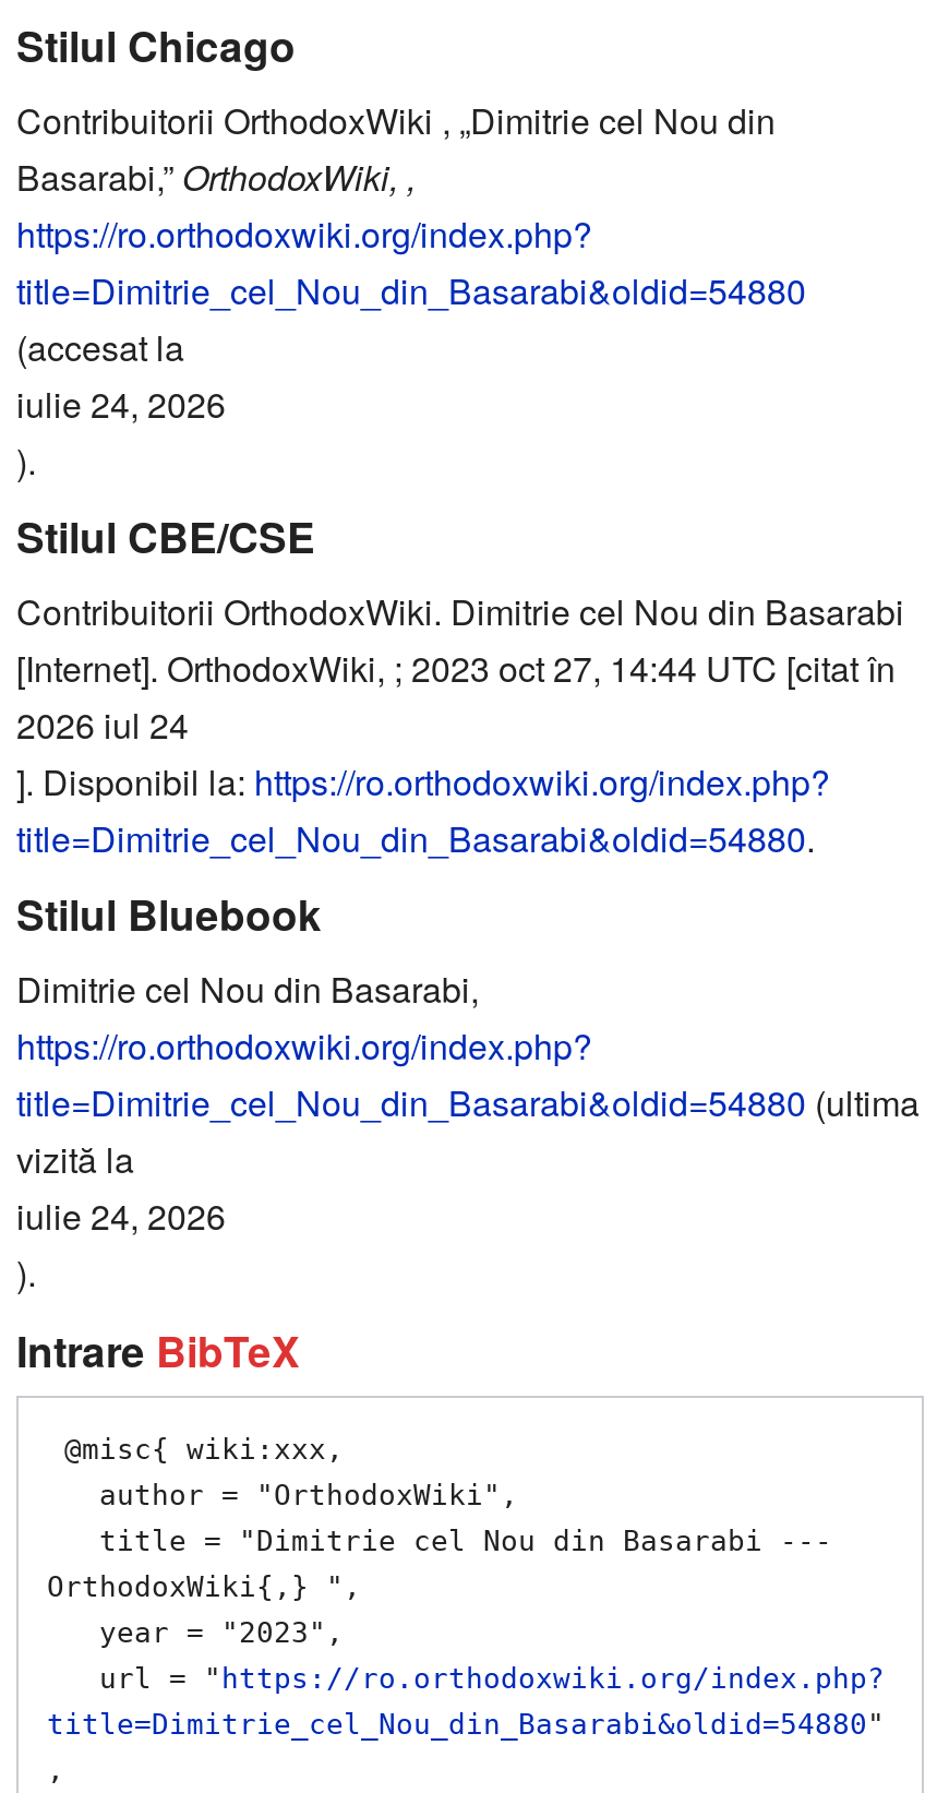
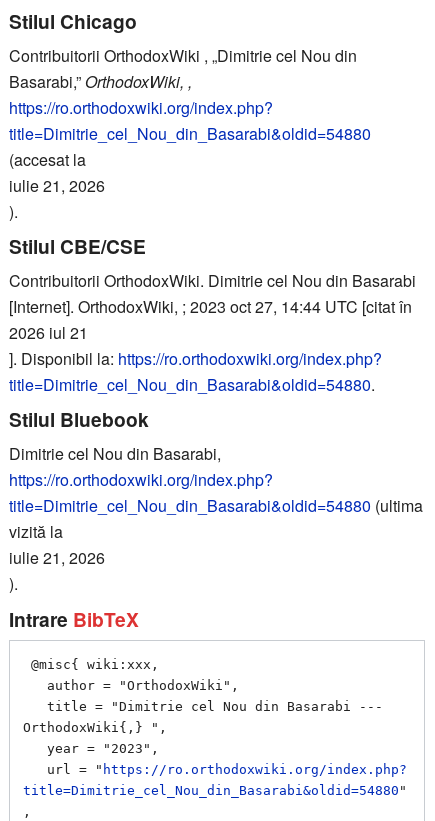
[16,378,226,428] iulie 24, 2026 -> [9,174,105,197] iulie 21, 2026
[16,699,189,749] 2026 iul 24 -> [9,321,88,344] 2026 iul 21
[16,1190,226,1241] iulie 24, 2026 -> [9,546,105,569] iulie 21, 2026

